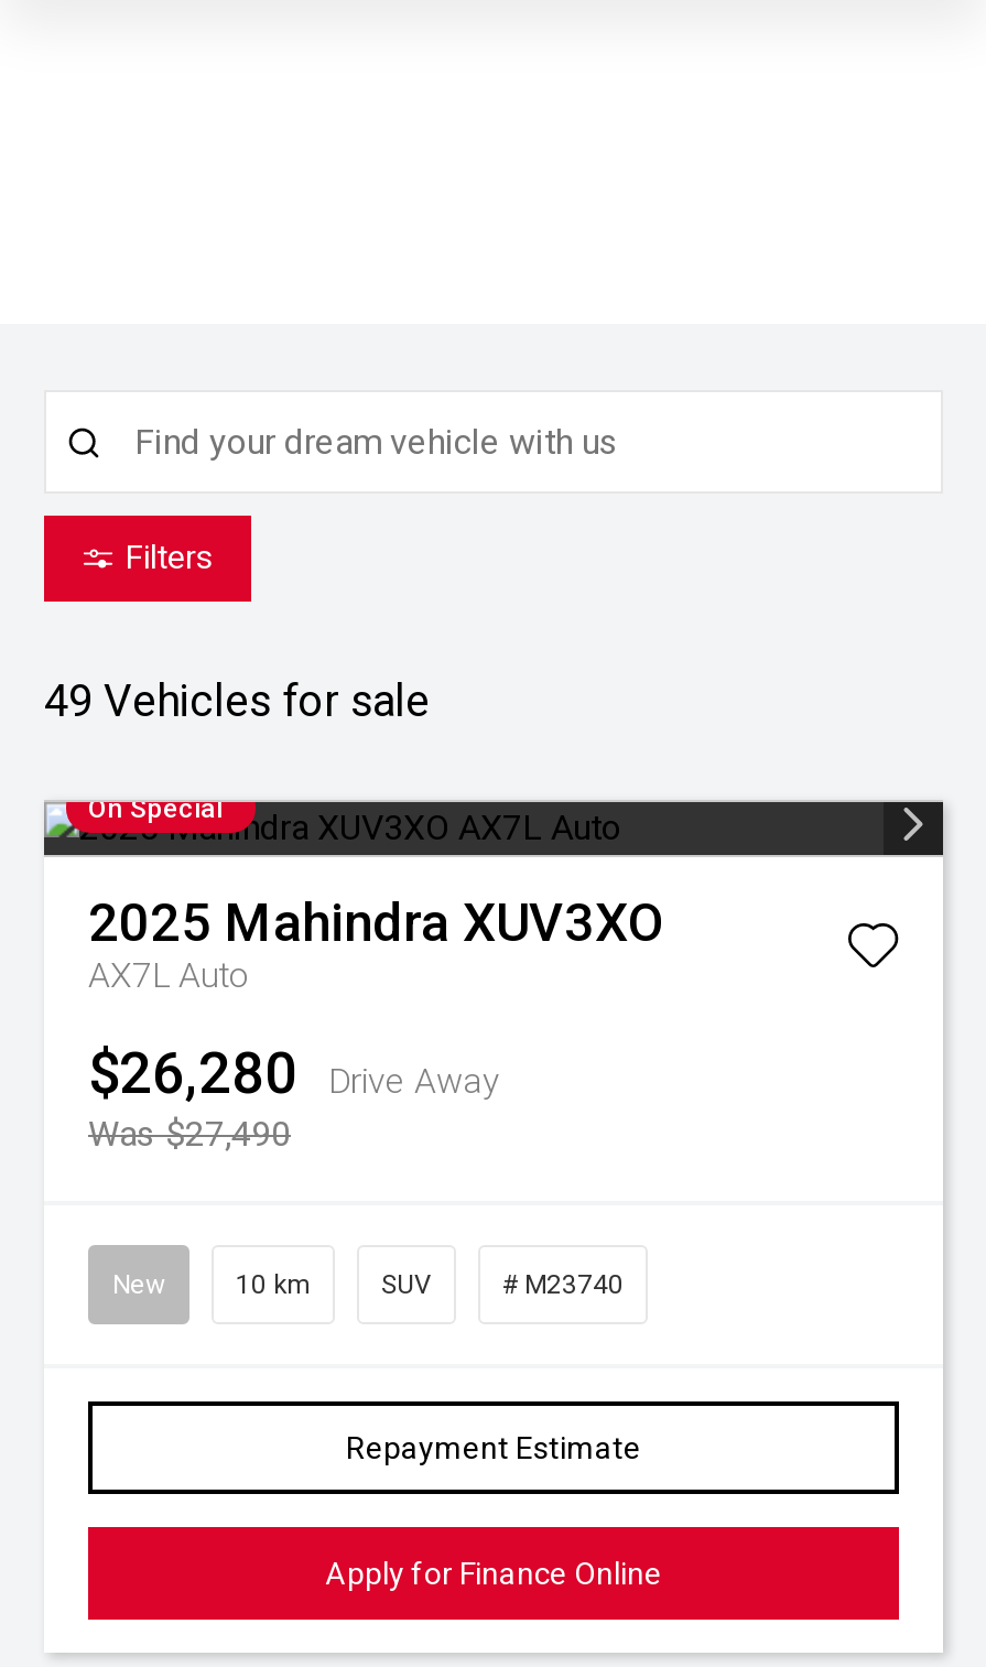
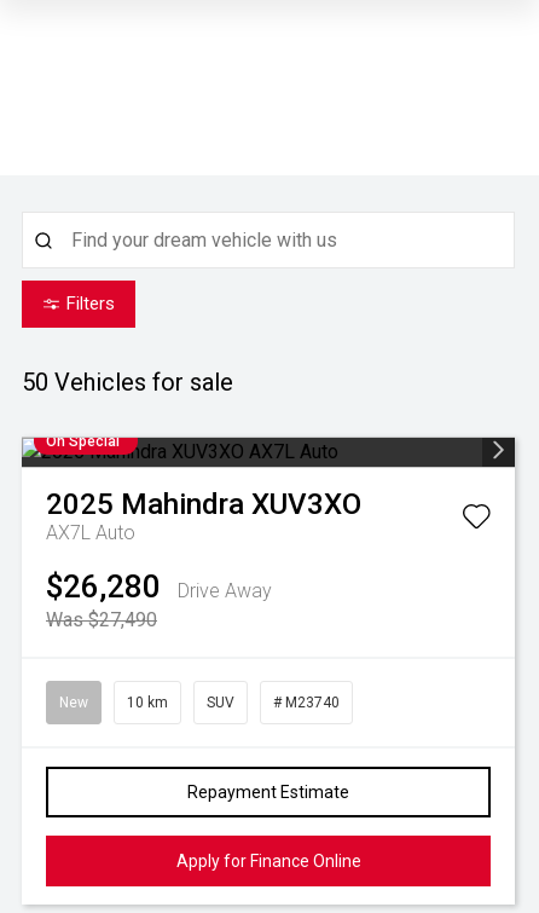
[44,674,430,727] 49 Vehicles for sale -> [22,368,233,397] 50 Vehicles for sale

